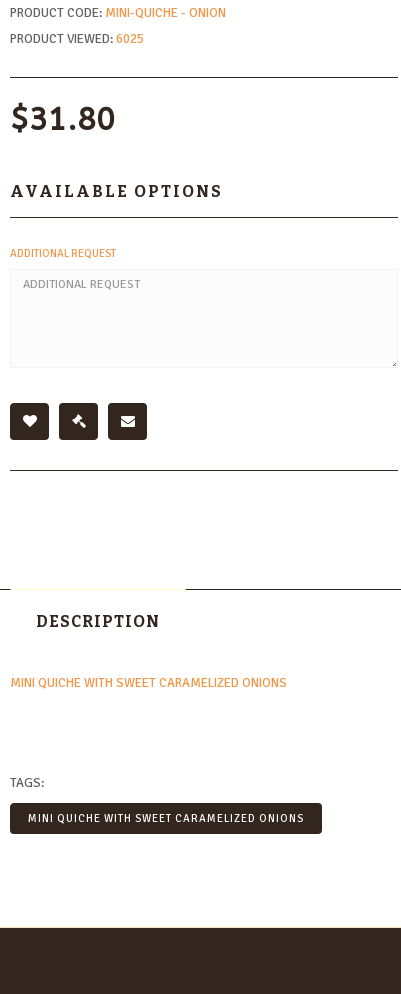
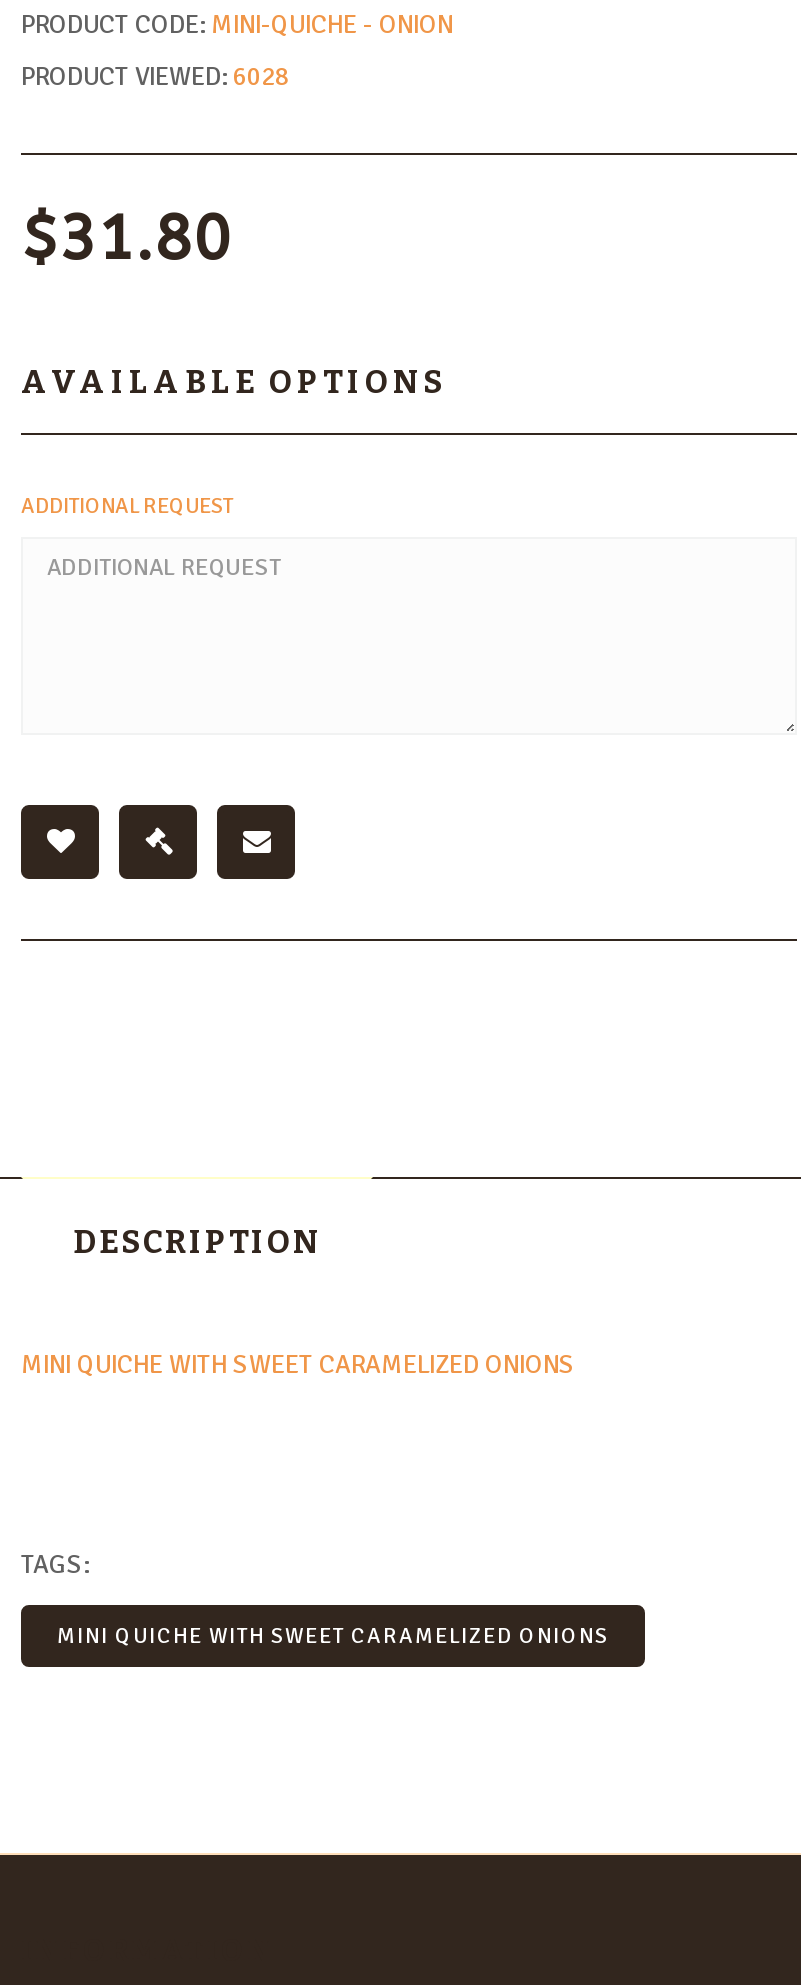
[10,31,144,47] PRODUCT VIEWED: 6025 -> [21,61,289,93] PRODUCT VIEWED: 6028

